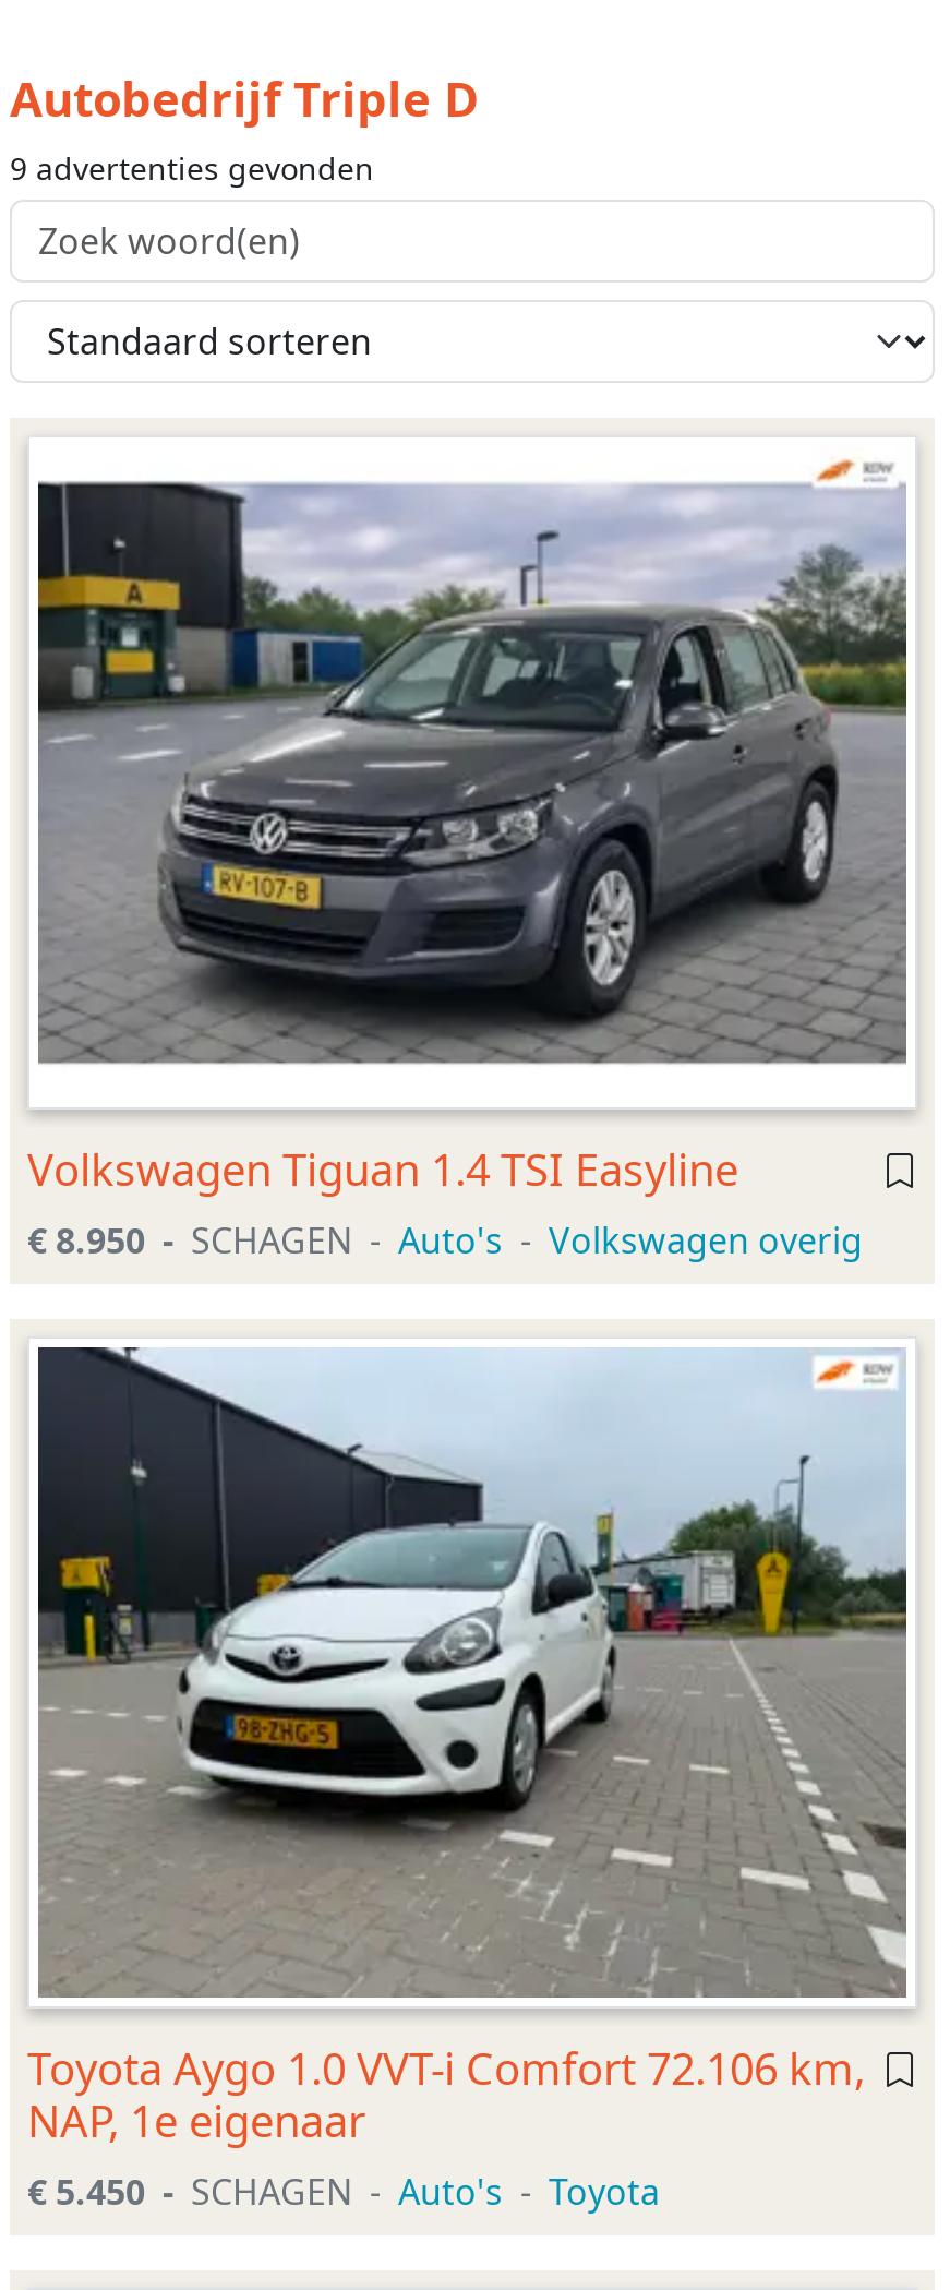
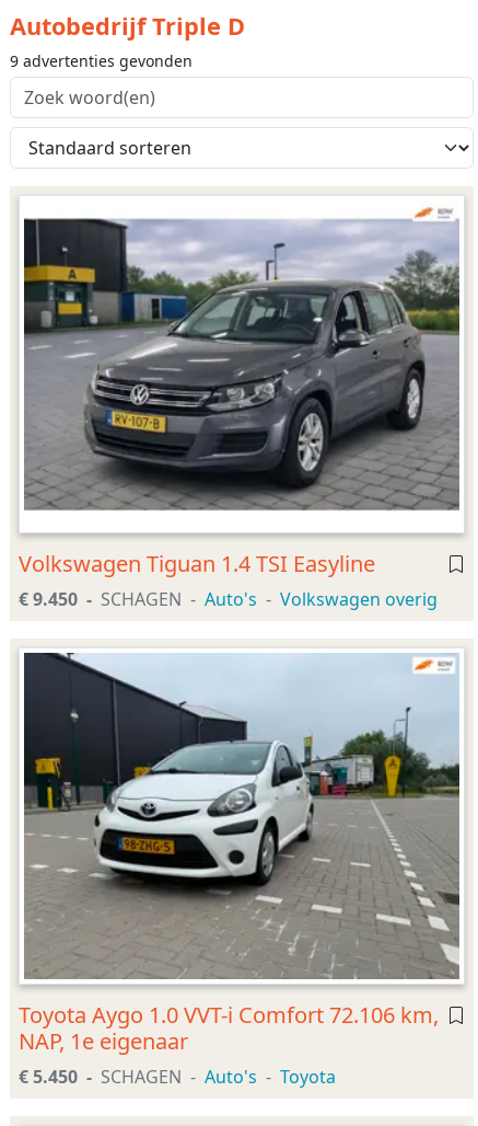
[27,1215,863,1263] € 8.950 SCHAGEN Auto's Volkswagen overig -> [19,587,438,611] € 9.450 SCHAGEN Auto's Volkswagen overig

